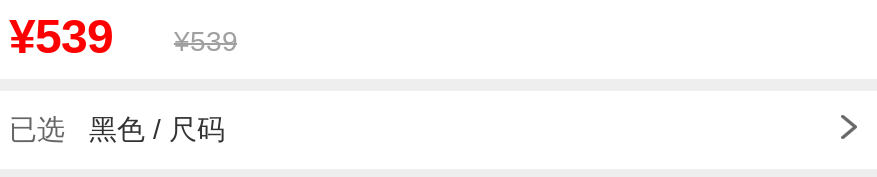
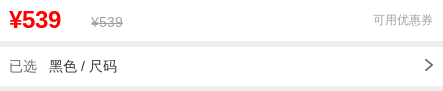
none -> [373,13,433,27] 可用优惠券

